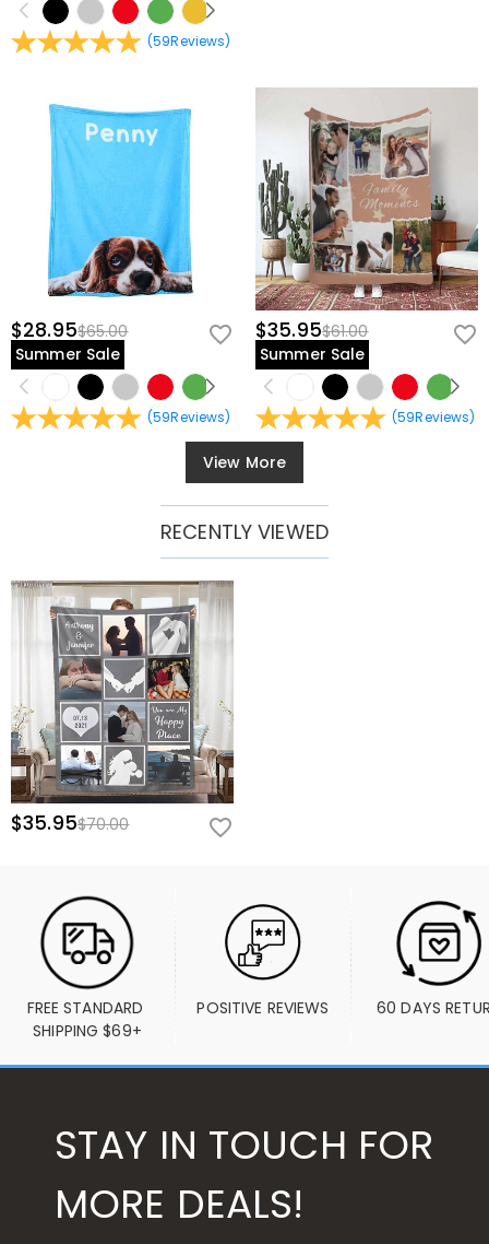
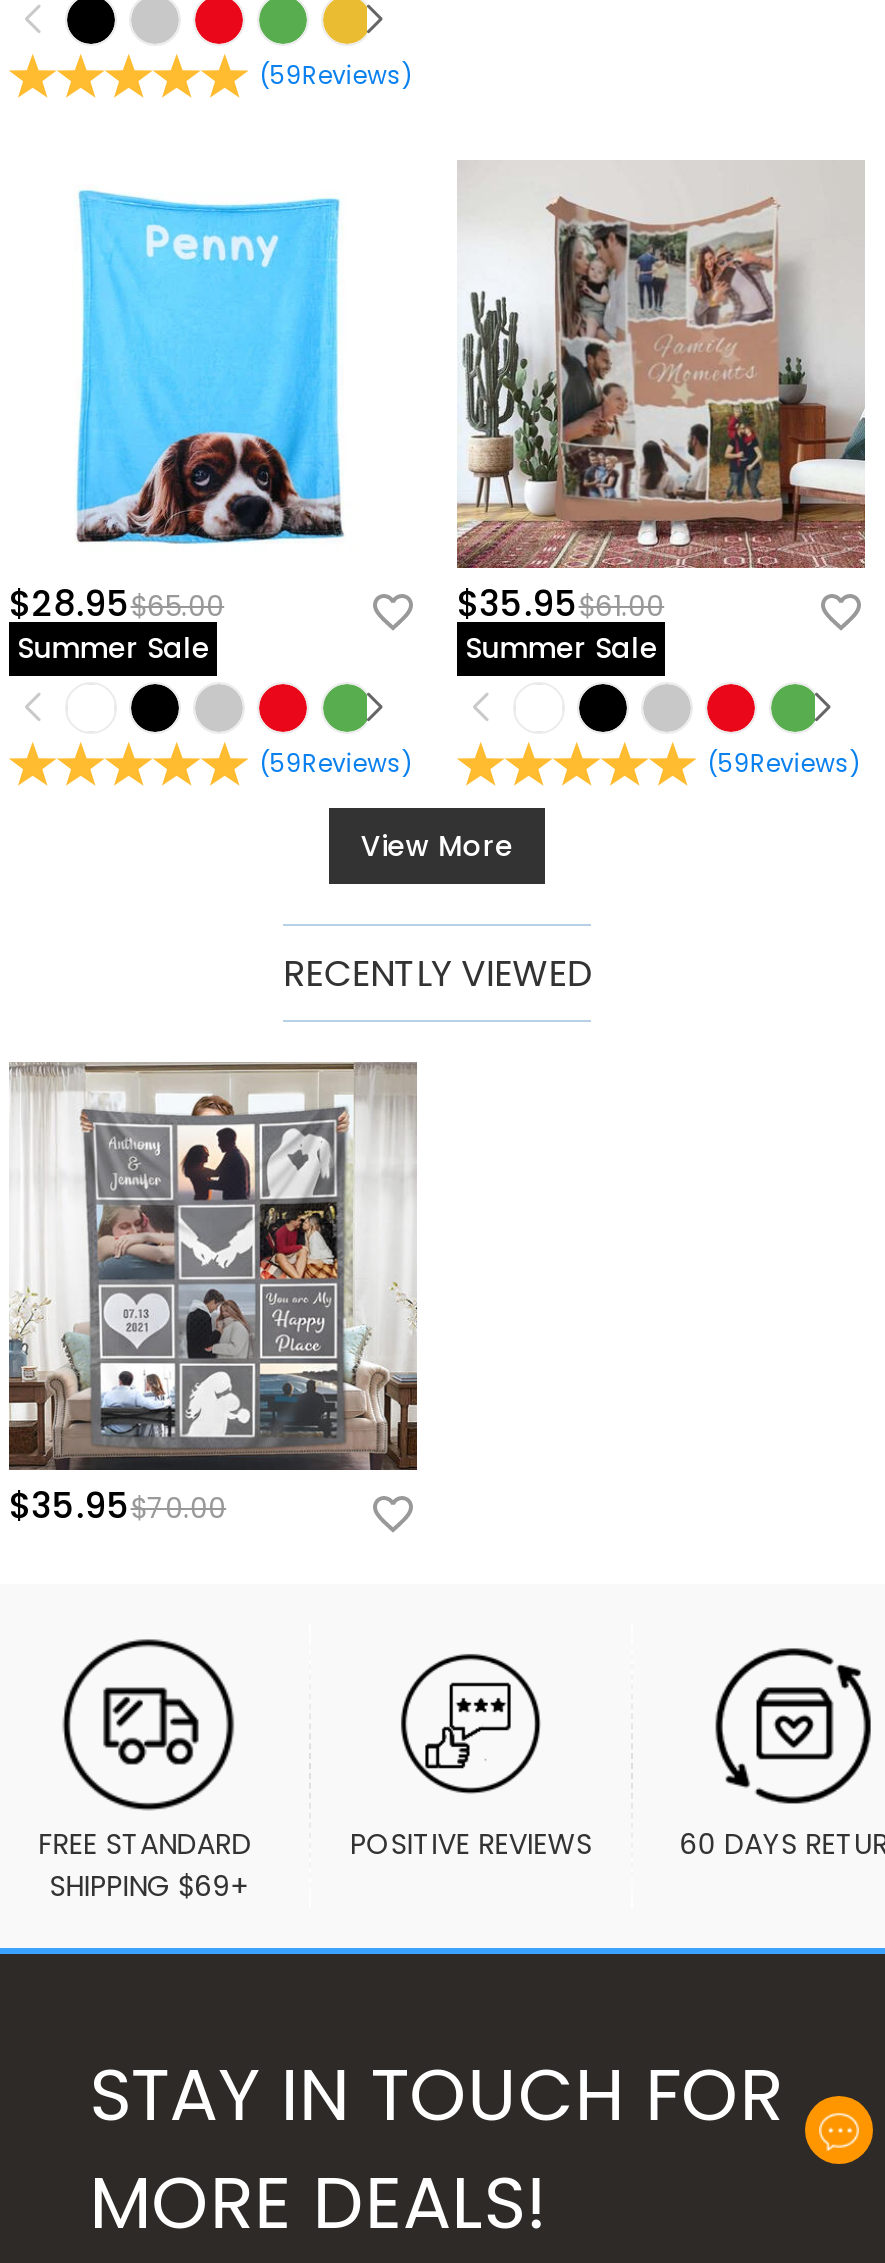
none -> [803,2094,875,2166] [image]

